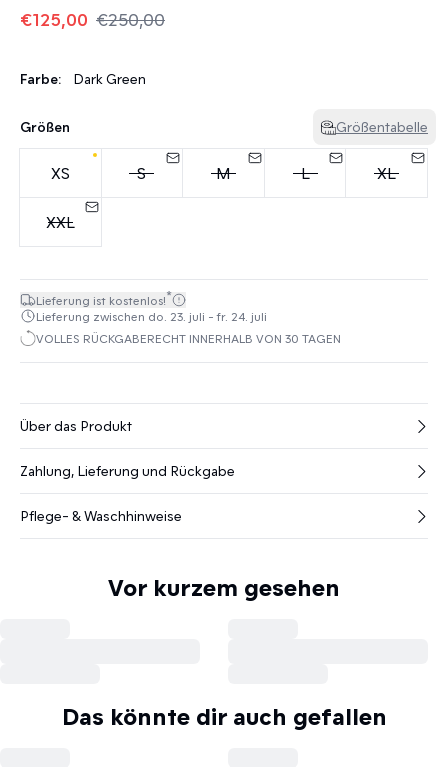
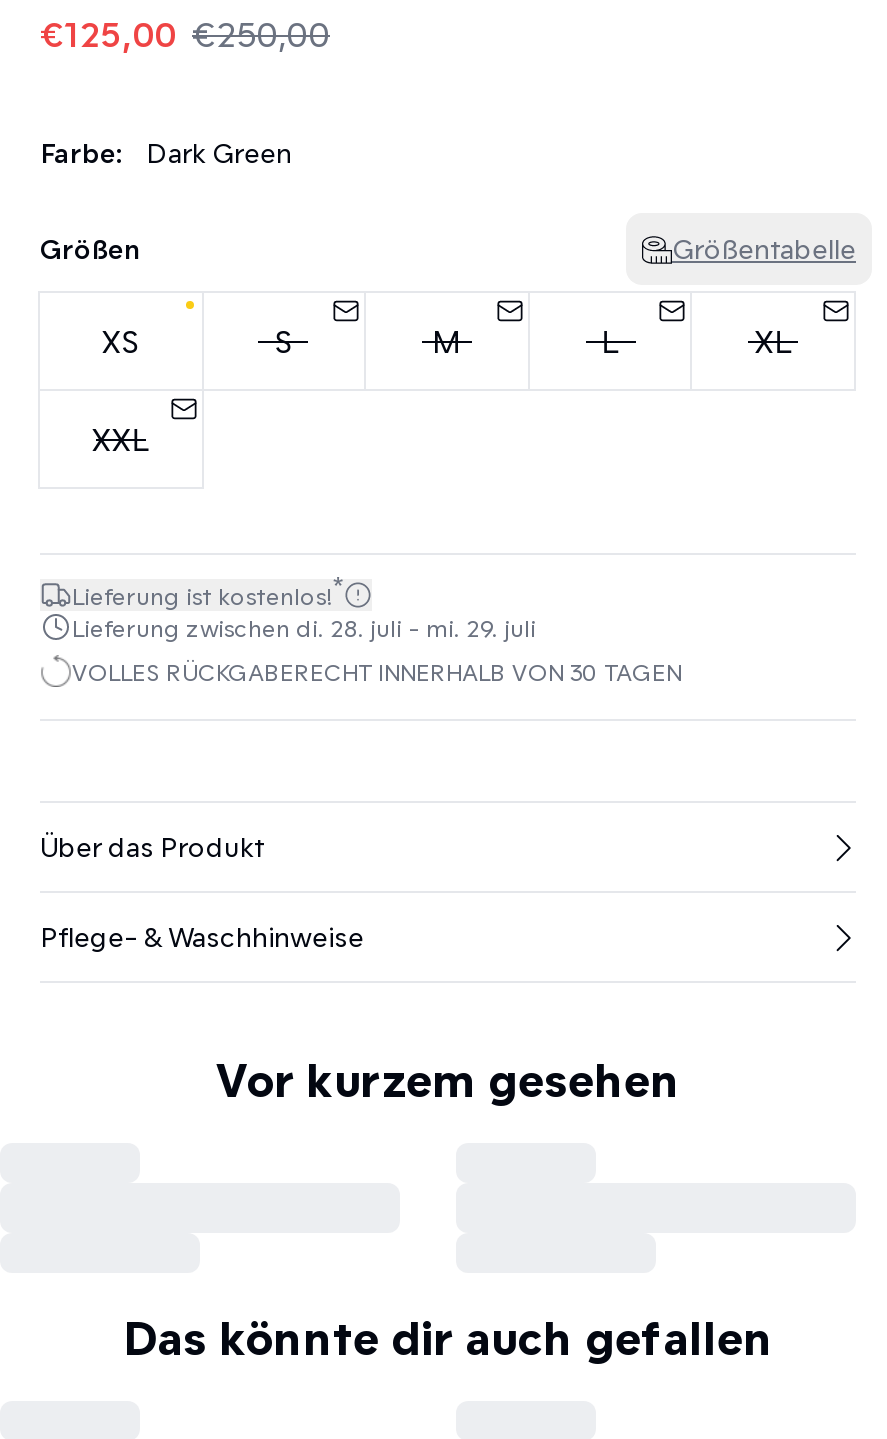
[36,309,267,323] Lieferung zwischen do. 23. juli - fr. 24. juli -> [72,613,536,641] Lieferung zwischen di. 28. juli - mi. 29. juli
[20,462,235,479] Zahlung, Lieferung und Rückgabe -> none

